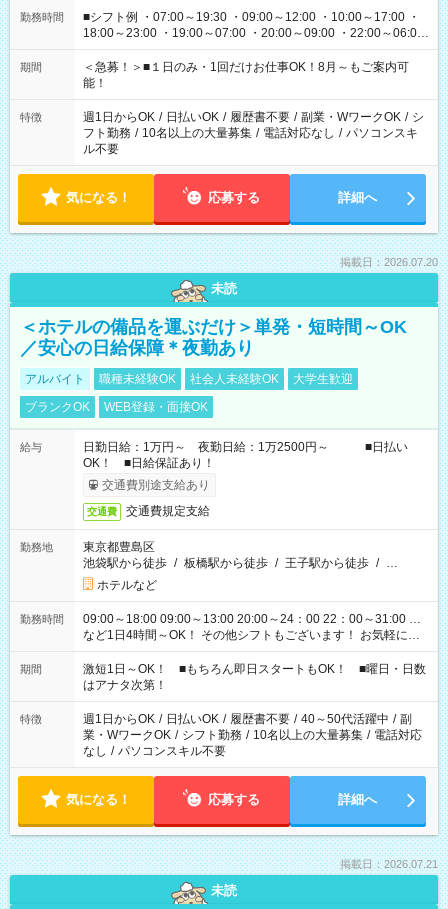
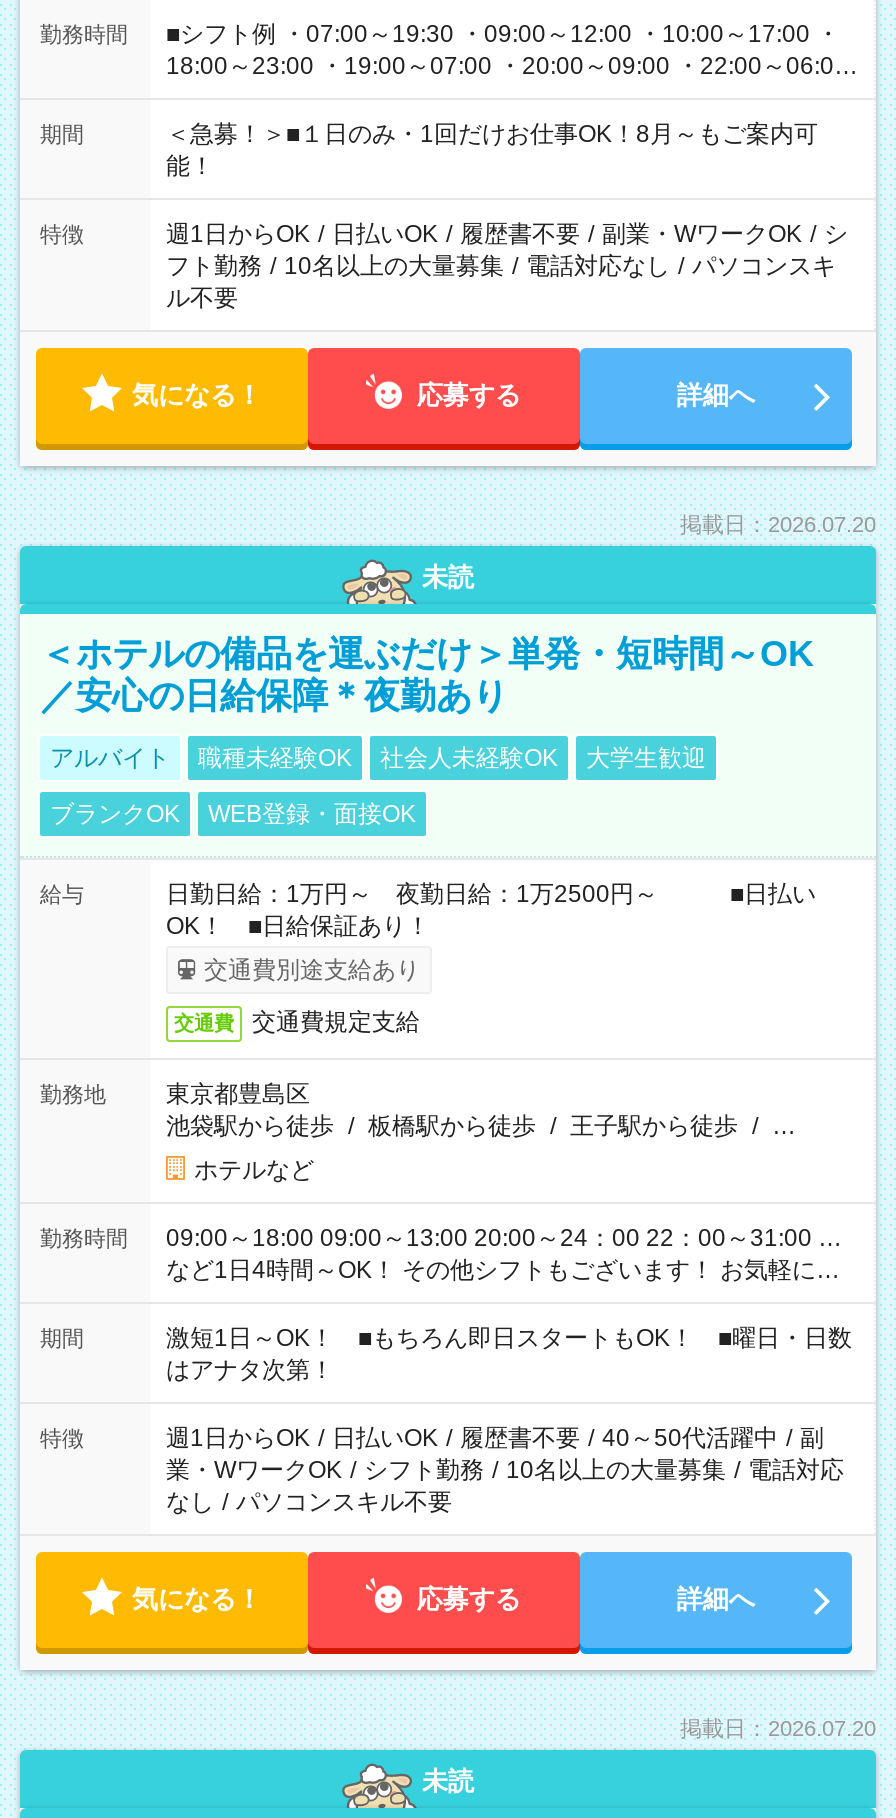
[340,858,438,870] 掲載日：2026.07.21 -> [680,1716,876,1740] 掲載日：2026.07.20

